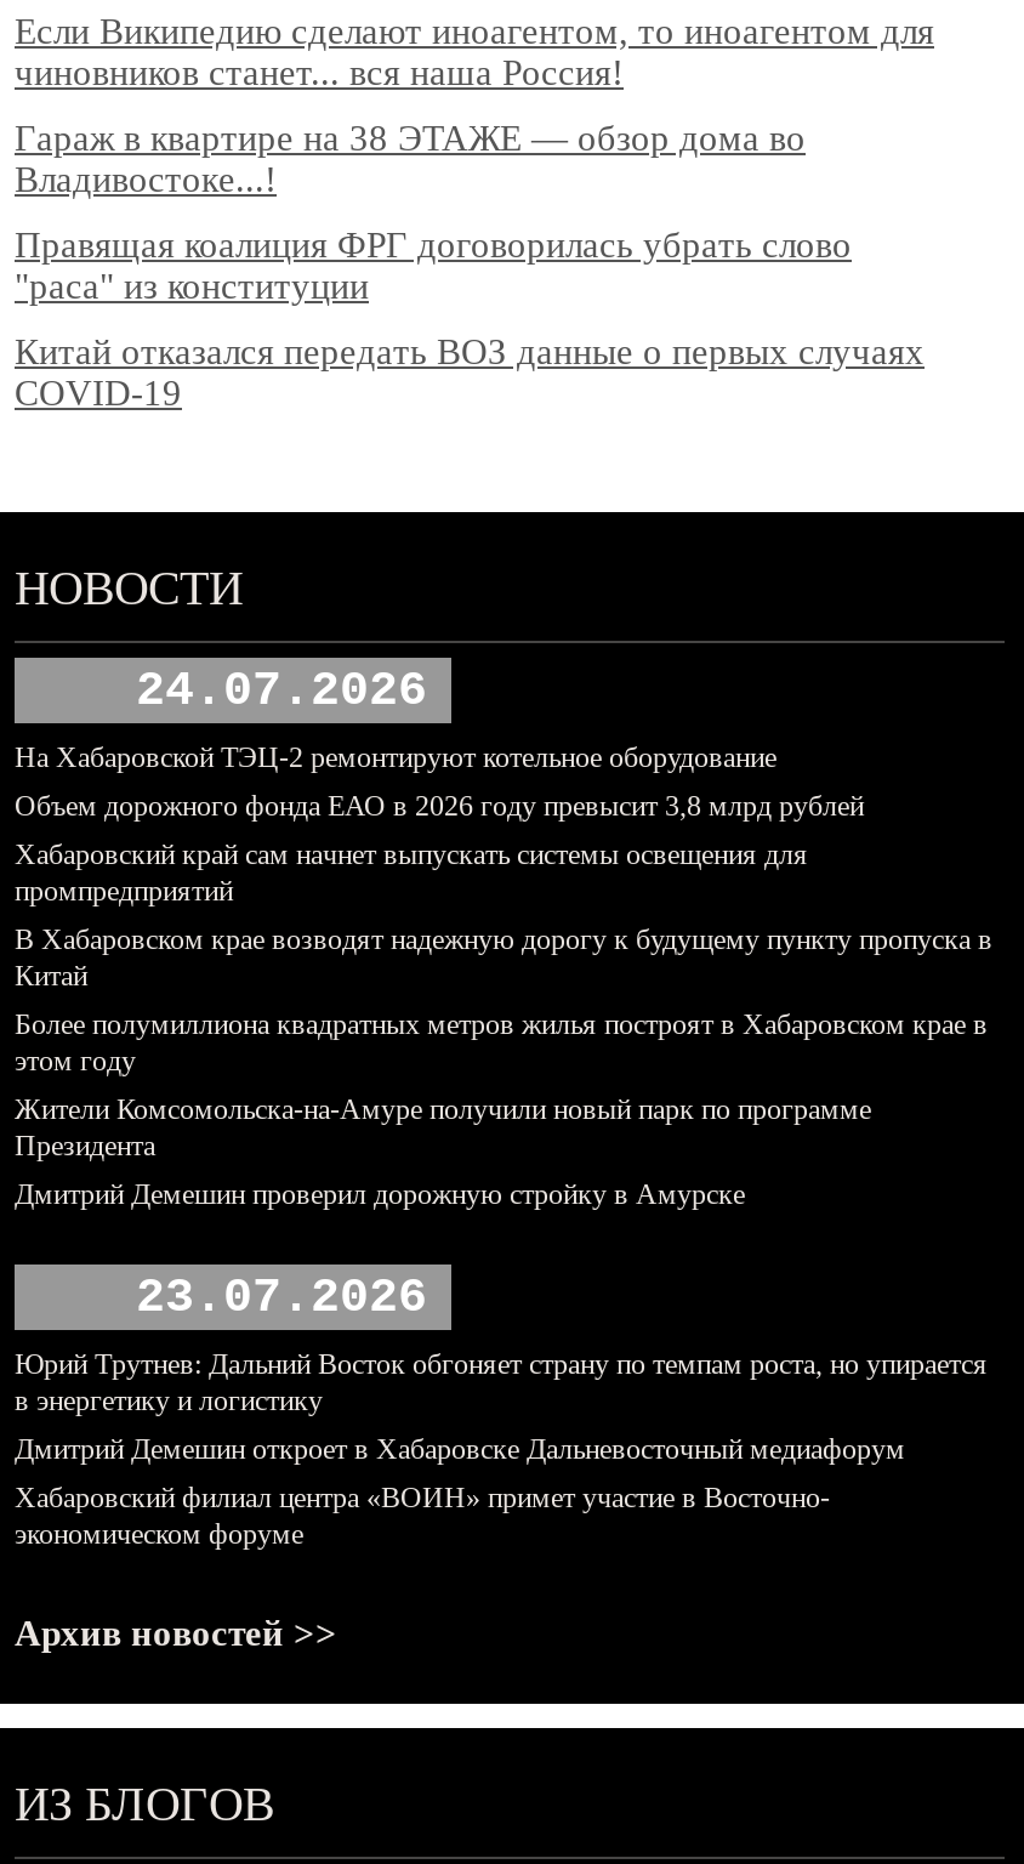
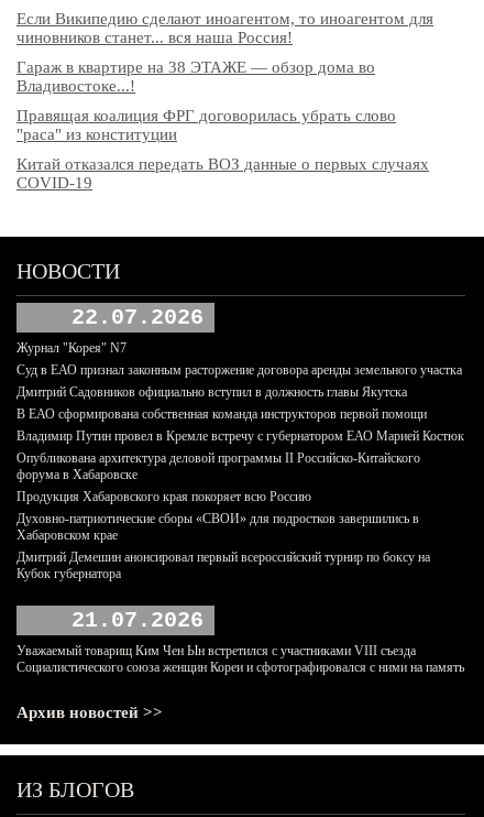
[15,663,992,1211] 24.07.2026 | На Хабаровской ТЭЦ-2 ремонтируют котельное оборудование | Объем дорожного фонда ЕАО в 2026 году превысит 3,8 млрд рублей | Хабаровский край сам начнет выпускать системы освещения для | промпредприятий | В Хабаровском крае возводят надежную дорогу к будущему пункту пропуска в | Китай | Более полумиллиона квадратных метров жилья построят в Хабаровском крае в | этом году | Жители Комсомольска-на-Амуре получили новый парк по программе | Президента | Дмитрий Демешин проверил дорожную стройку в Амурске -> [16,305,464,581] 22.07.2026 | Журнал "Корея" N7 | Суд в ЕАО признал законным расторжение договора аренды земельного участка | Дмитрий Садовников официально вступил в должность главы Якутска | В ЕАО сформирована собственная команда инструкторов первой помощи | Владимир Путин провел в Кремле встречу с губернатором ЕАО Марией Костюк | Опубликована архитектура деловой программы II Российско-Китайского | форума в Хабаровске | Продукция Хабаровского края покоряет всю Россию | Духовно-патриотические сборы «СВОИ» для подростков завершились в | Хабаровском крае | Дмитрий Демешин анонсировал первый всероссийский турнир по боксу на | Кубок губернатора
[15,1269,988,1551] 23.07.2026 | Юрий Трутнев: Дальний Восток обгоняет страну по темпам роста, но упирается | в энергетику и логистику | Дмитрий Демешин откроет в Хабаровске Дальневосточный медиафорум | Хабаровский филиал центра «ВОИН» примет участие в Восточно- | экономическом форуме -> [16,608,464,675] 21.07.2026 | Уважаемый товарищ Ким Чен Ын встретился с участниками VIII съезда | Социалистического союза женщин Кореи и сфотографировался с ними на память

